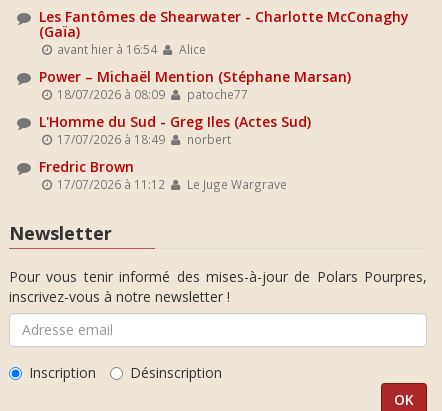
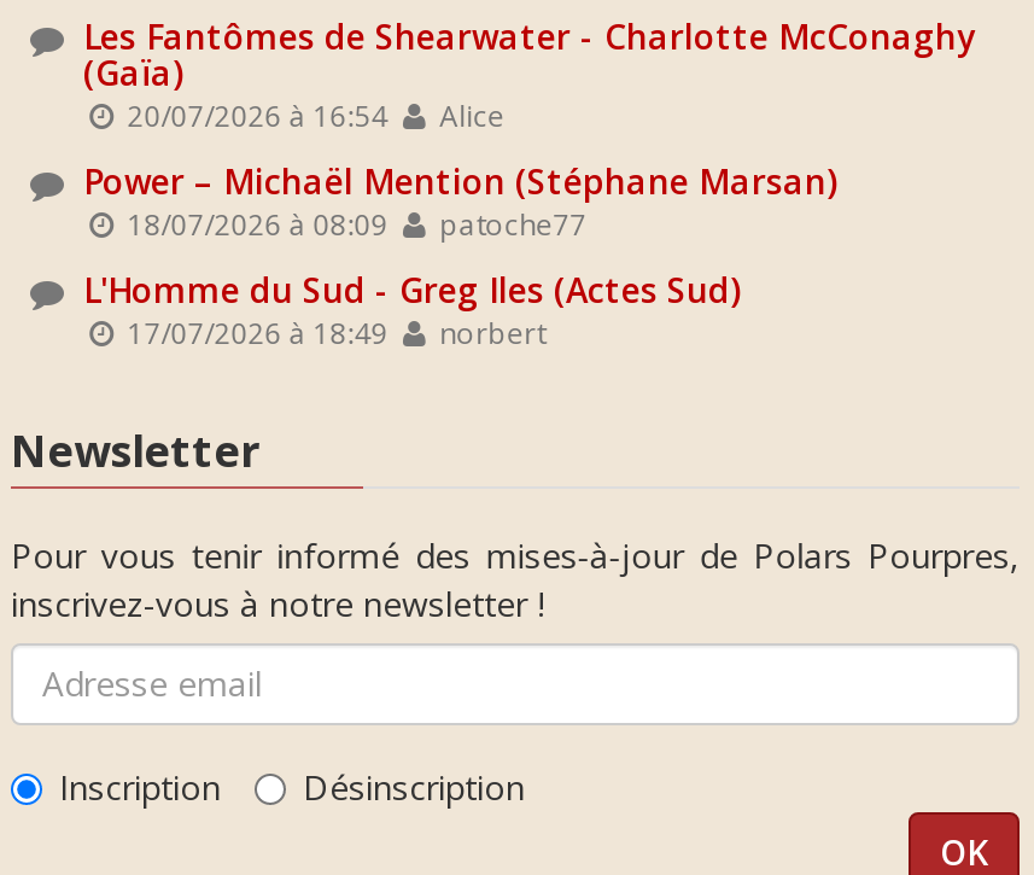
[54,41,206,57] avant hier à 16:54 Alice -> [120,95,505,134] 20/07/2026 à 16:54 Alice
[39,157,287,192] Fredric Brown | 17/07/2026 à 11:12 | Le Juge Wargrave -> none

